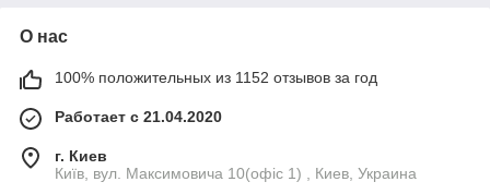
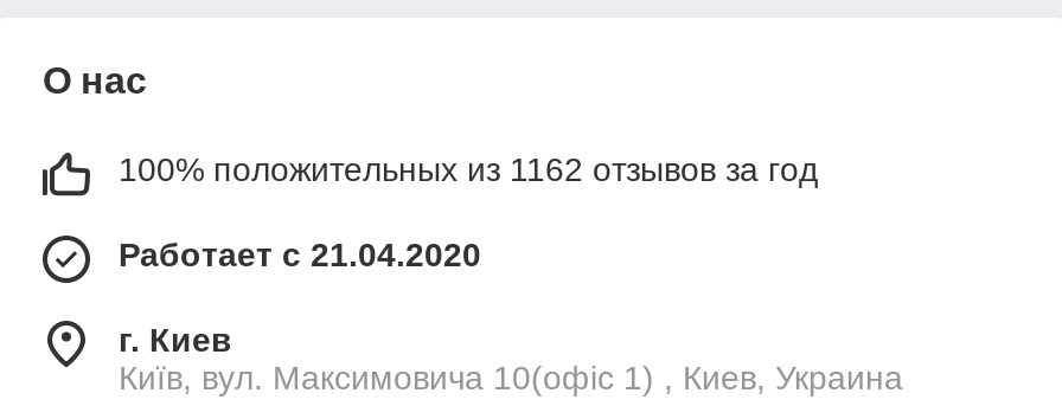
[55,69,377,87] 100% положительных из 1152 отзывов за год -> [119,151,818,189] 100% положительных из 1162 отзывов за год

